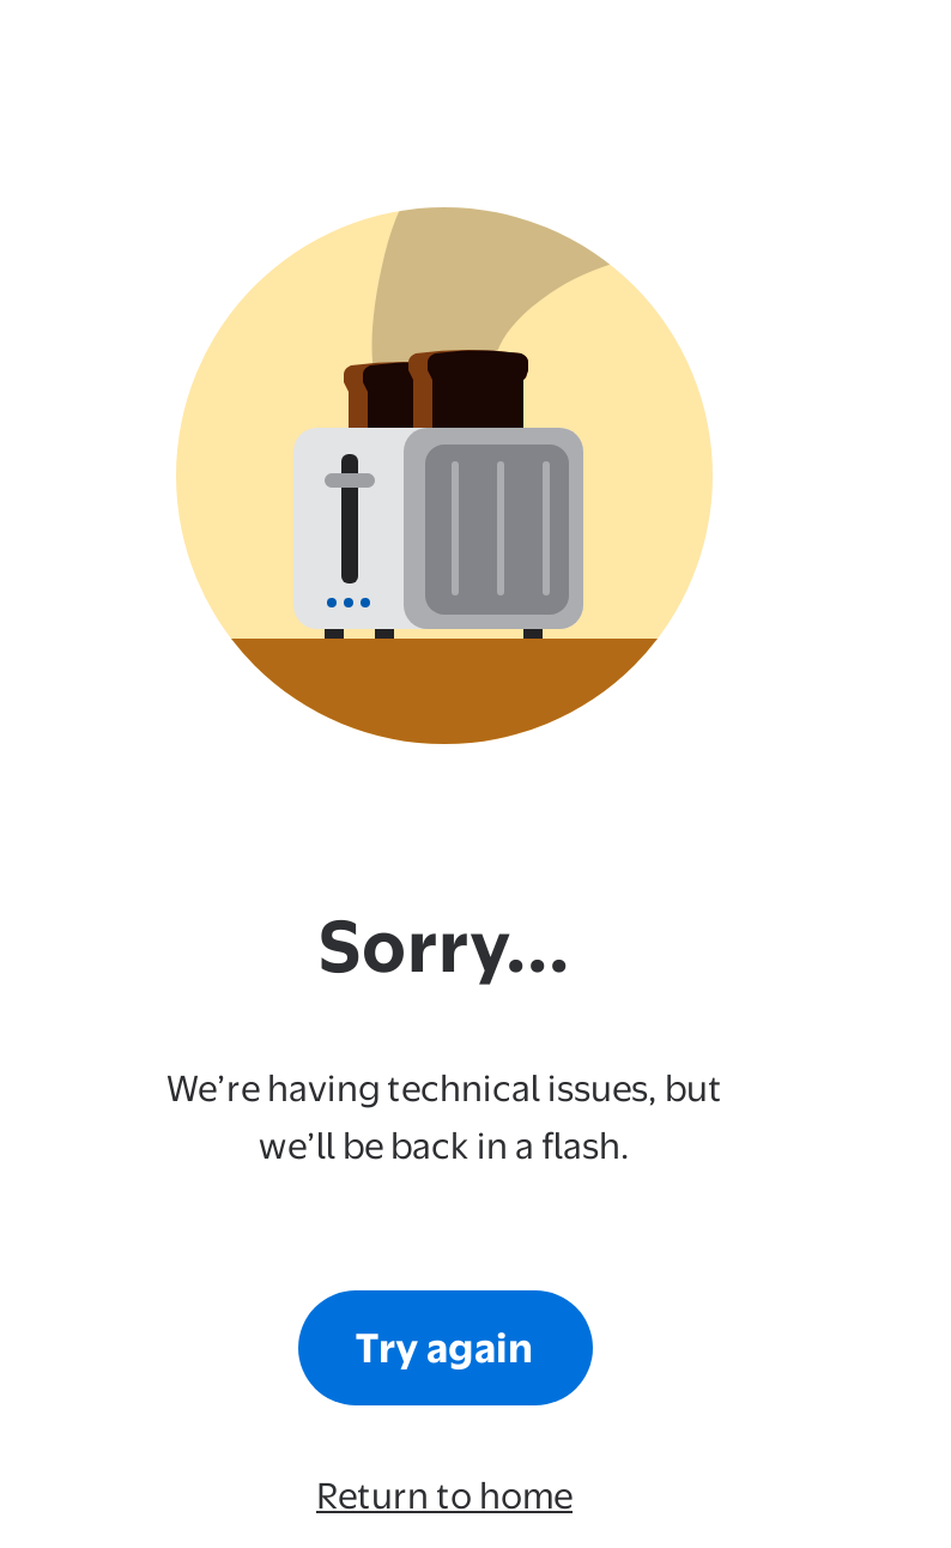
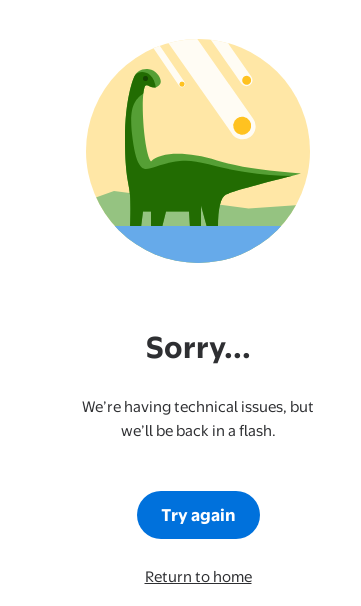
[202,207,682,746] [image] -> [96,40,300,264] [image]

